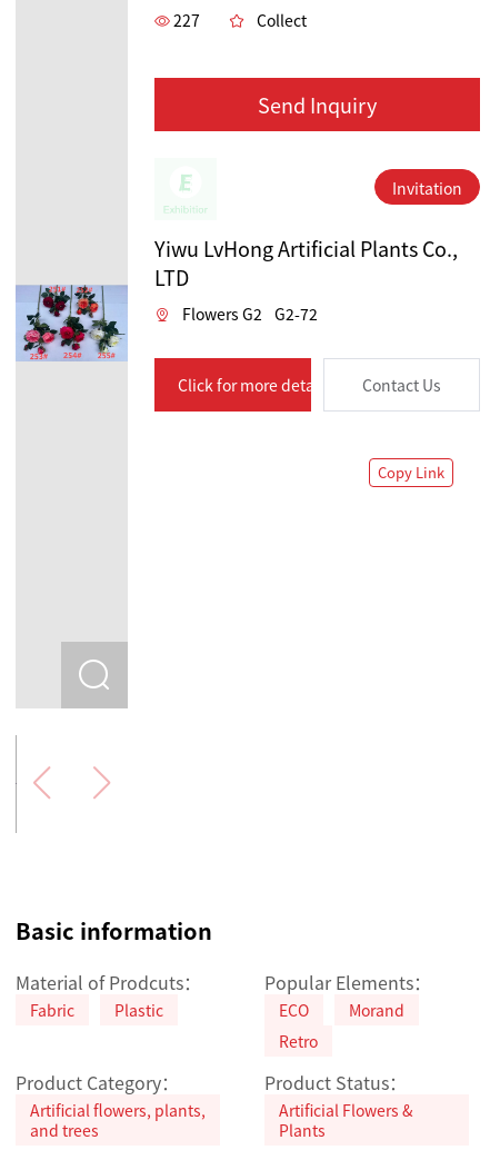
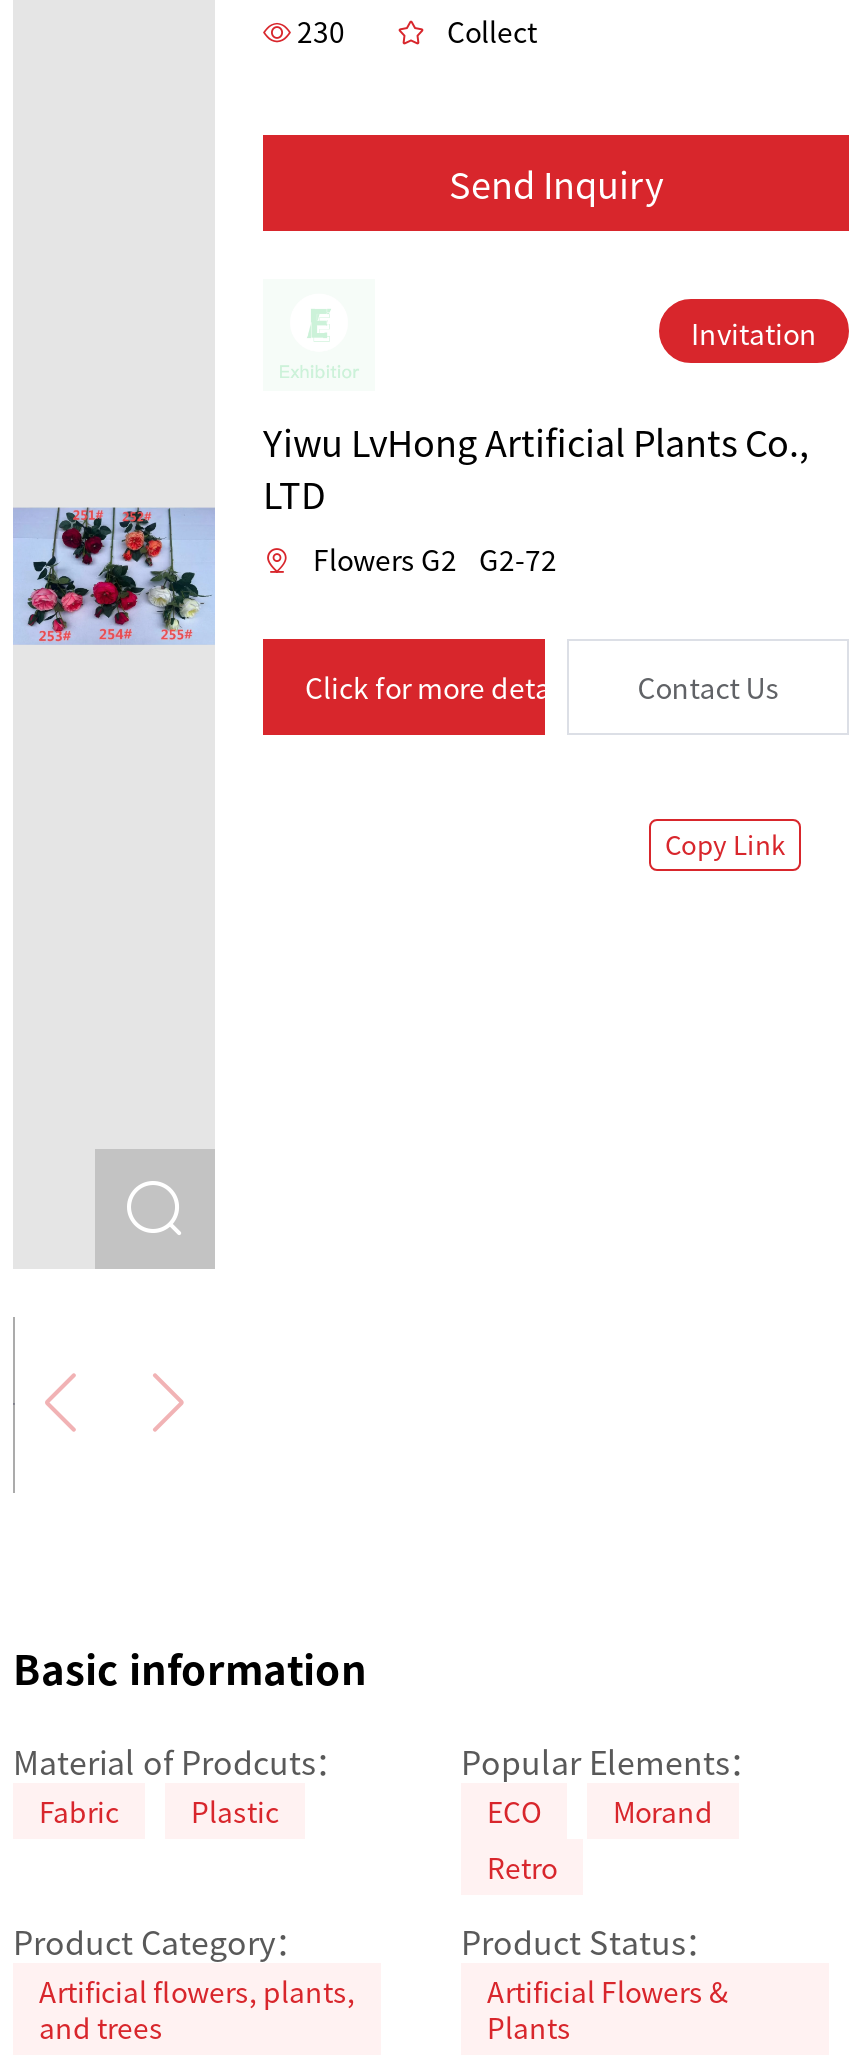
[173,8,200,31] 227 -> [297,10,345,50] 230

